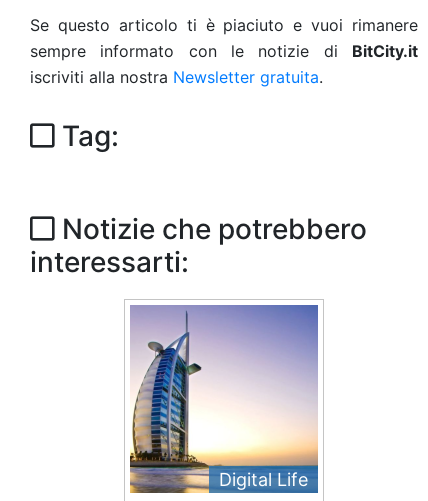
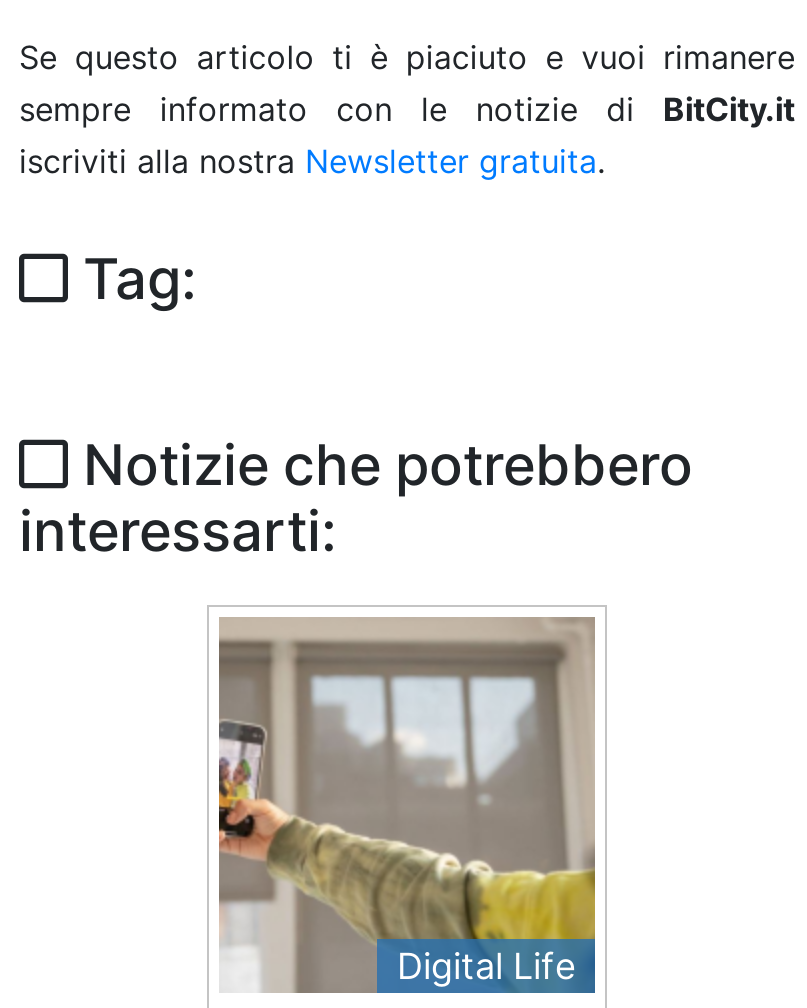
[129,304,319,494] [image] -> [217,615,597,995] [image]

